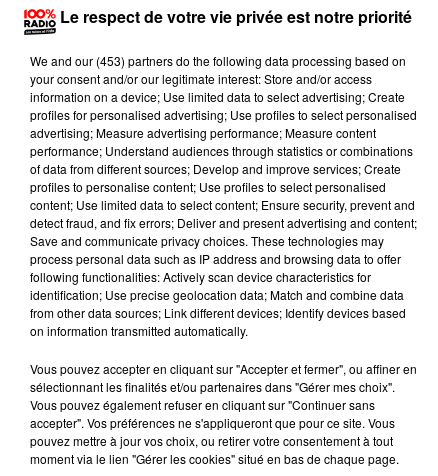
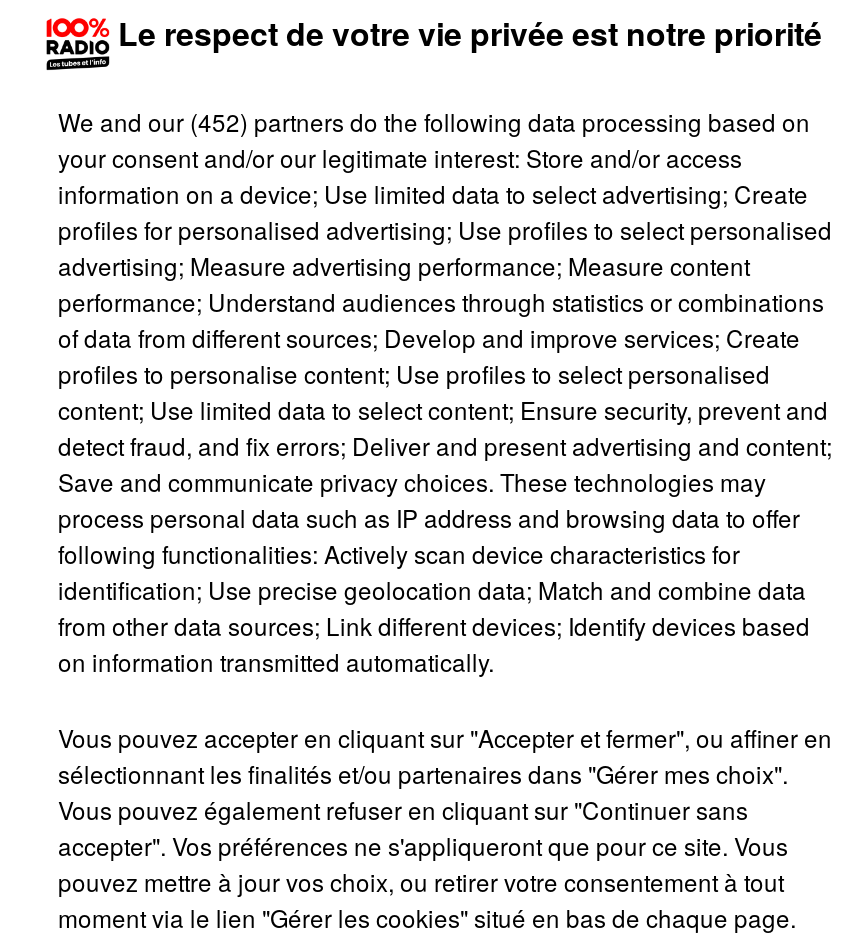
[30,52,406,69] We and our (453) partners do the following data processing based on -> [58,104,810,138] We and our (452) partners do the following data processing based on

